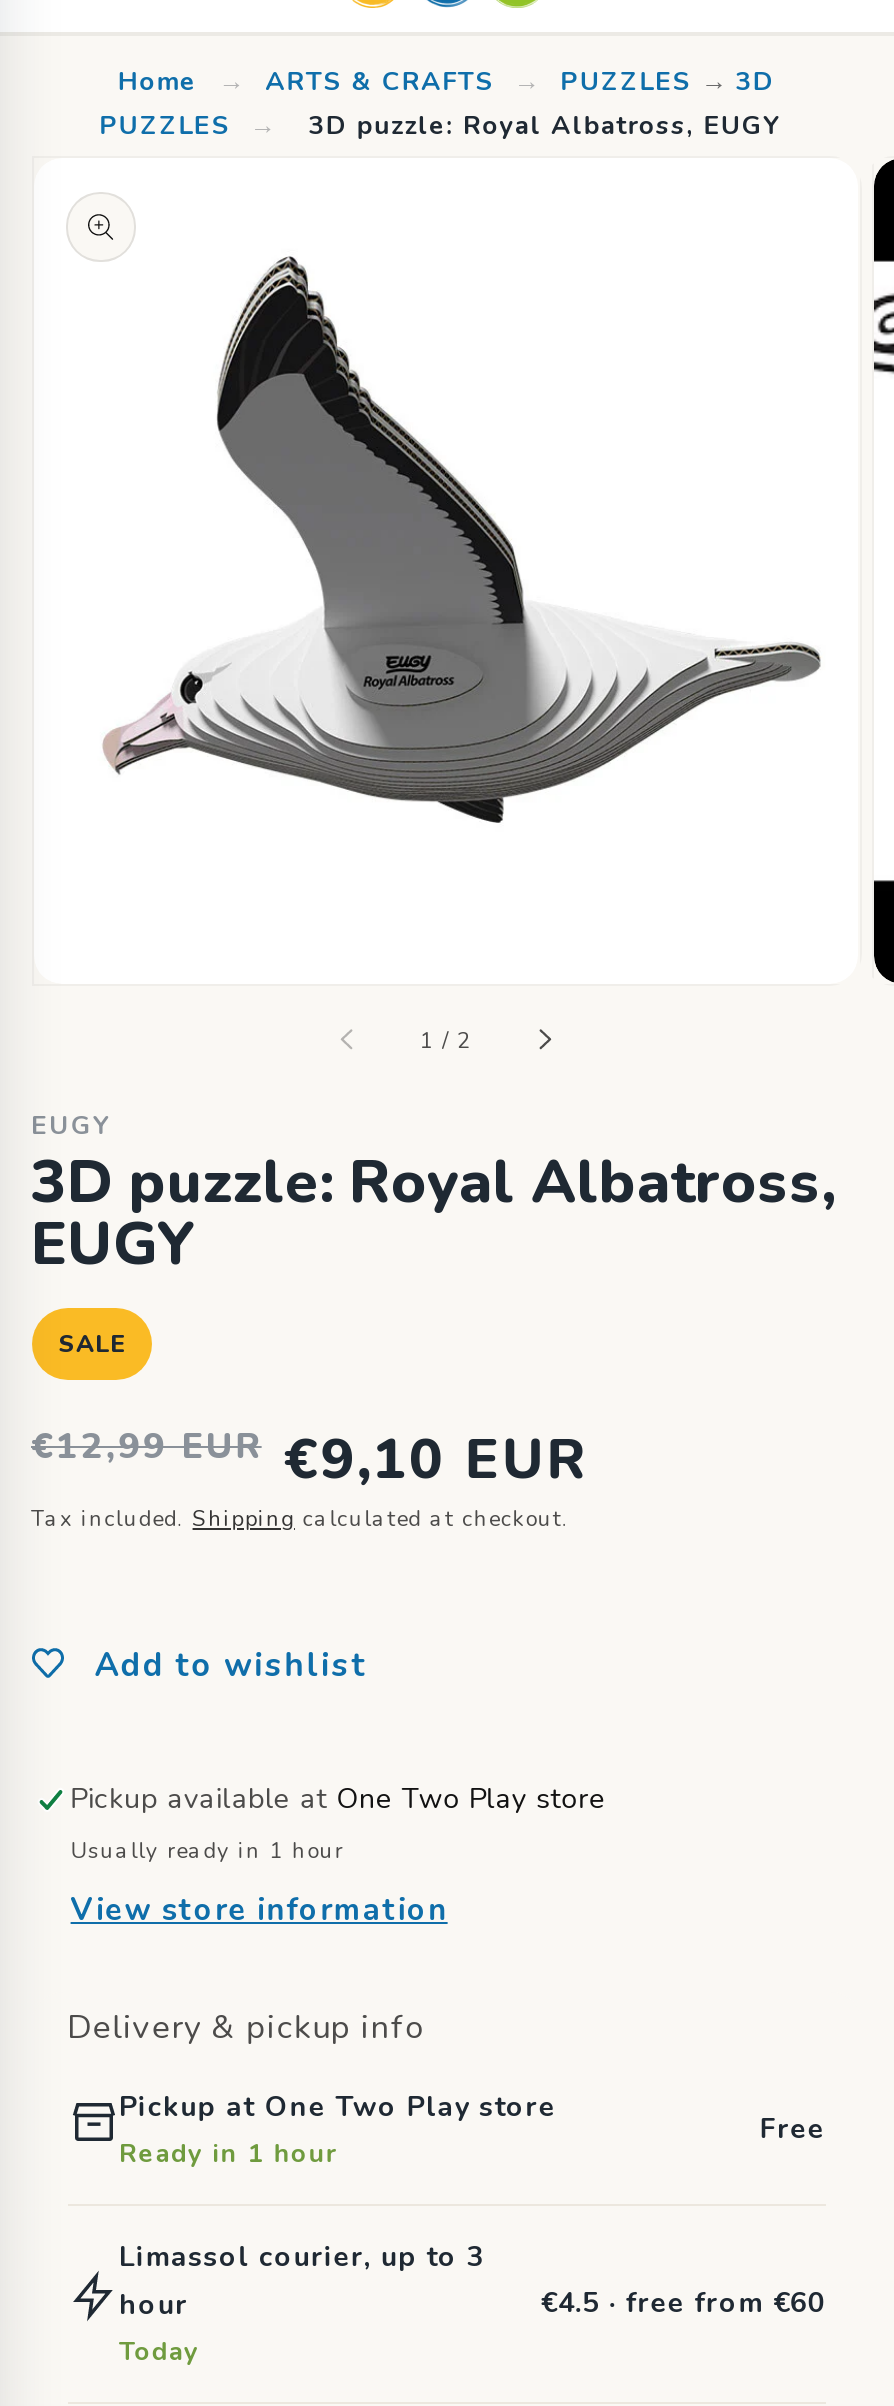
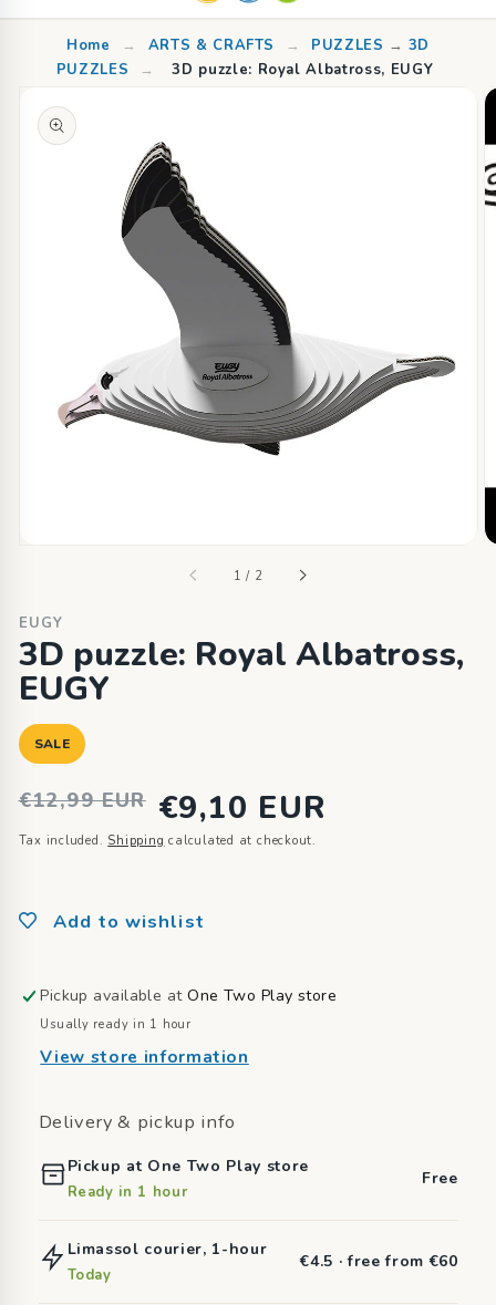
[119,2238,484,2324] Limassol courier, up to 3 | hour -> [67,1239,267,1260] Limassol courier, 1-hour

